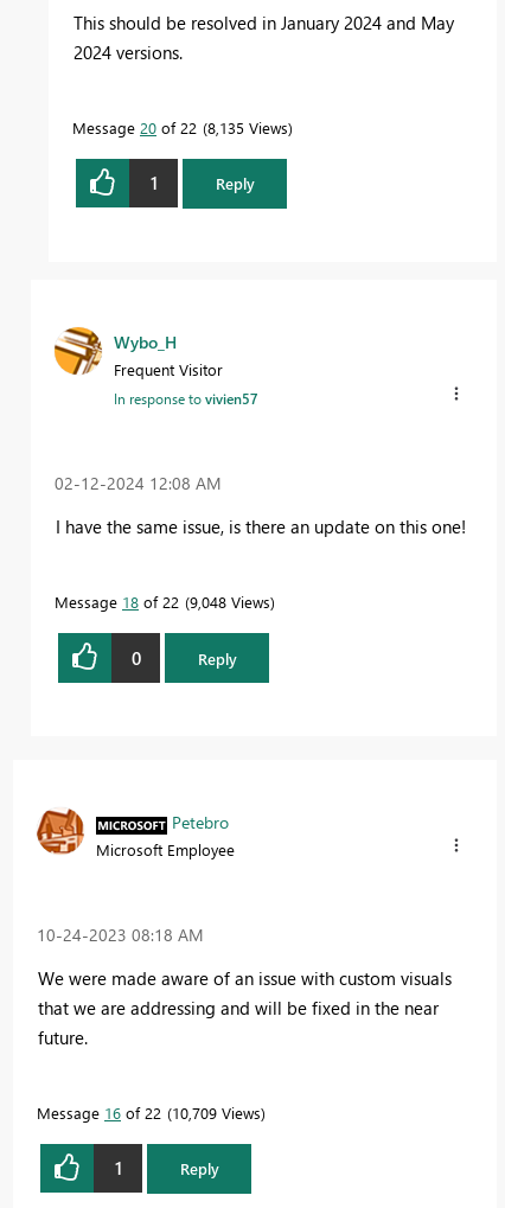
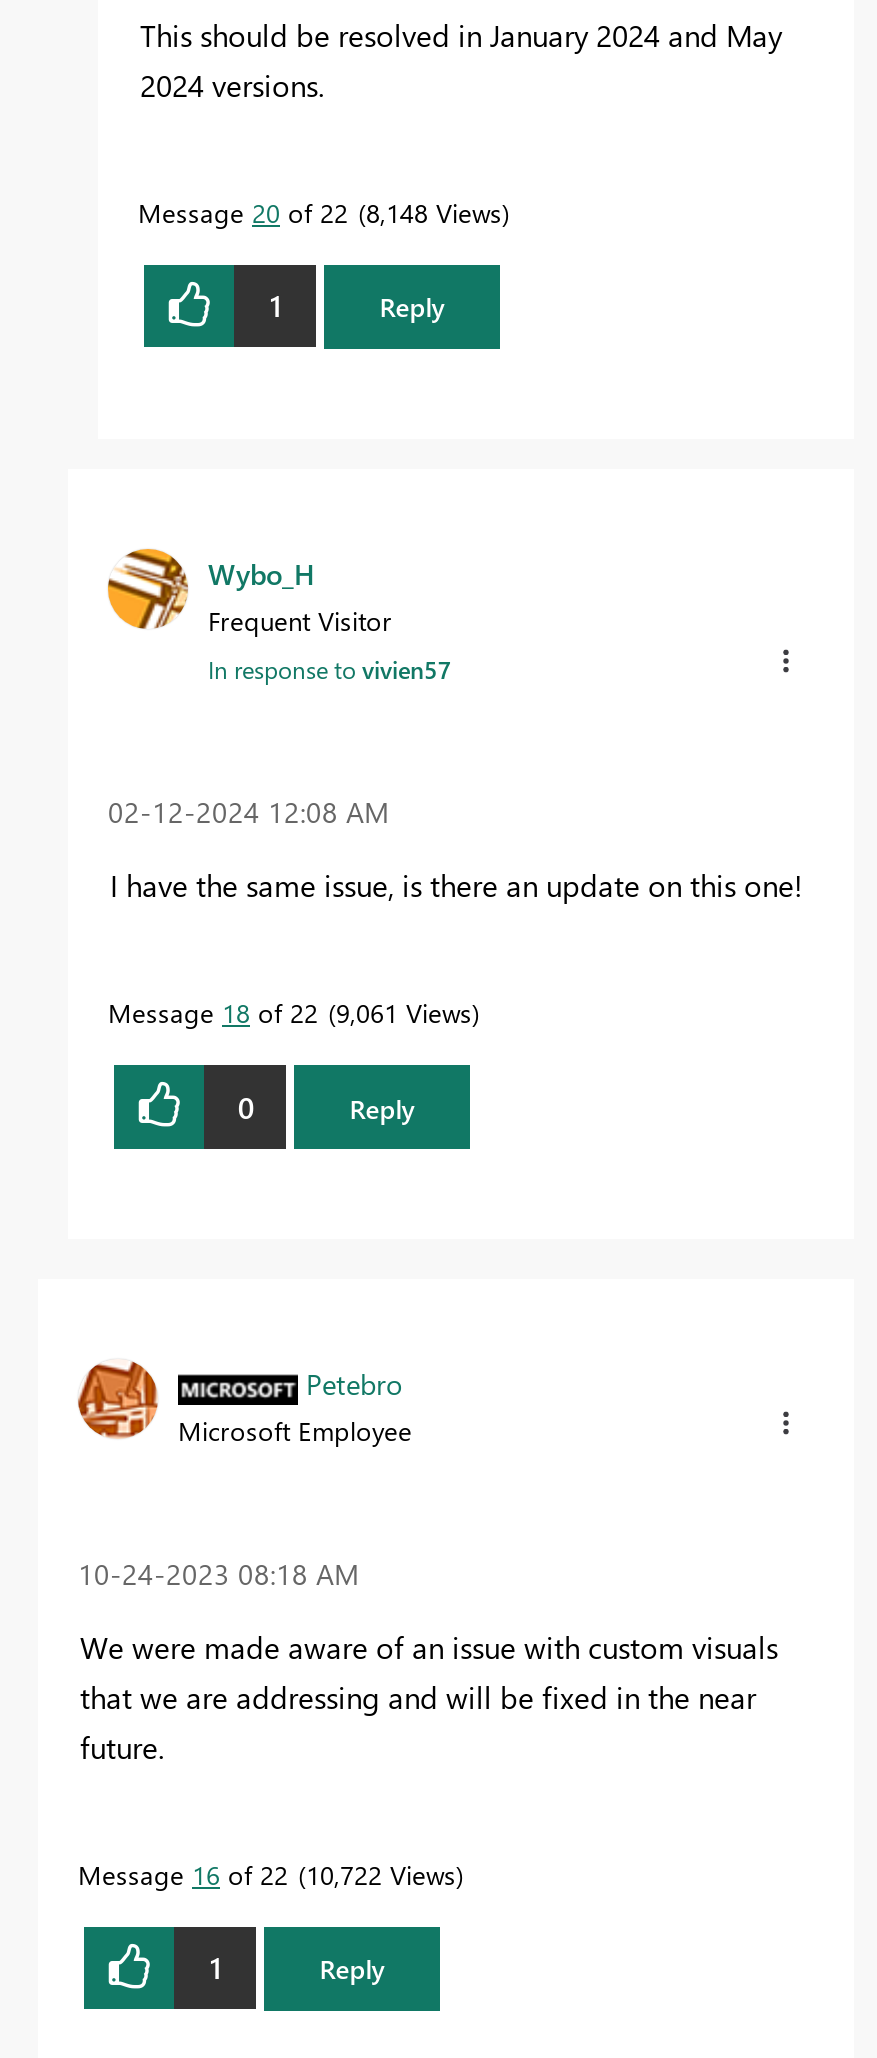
[72,117,288,137] Message 20 of 22 8,135 Views -> [138,195,502,229] Message 20 of 22 8,148 Views
[55,592,270,612] Message 18 of 22 9,048 Views -> [108,996,472,1030] Message 18 of 22 9,061 Views
[37,1102,261,1122] Message 16 of 22 10,709 Views -> [78,1856,456,1890] Message 16 of 22 10,722 Views

